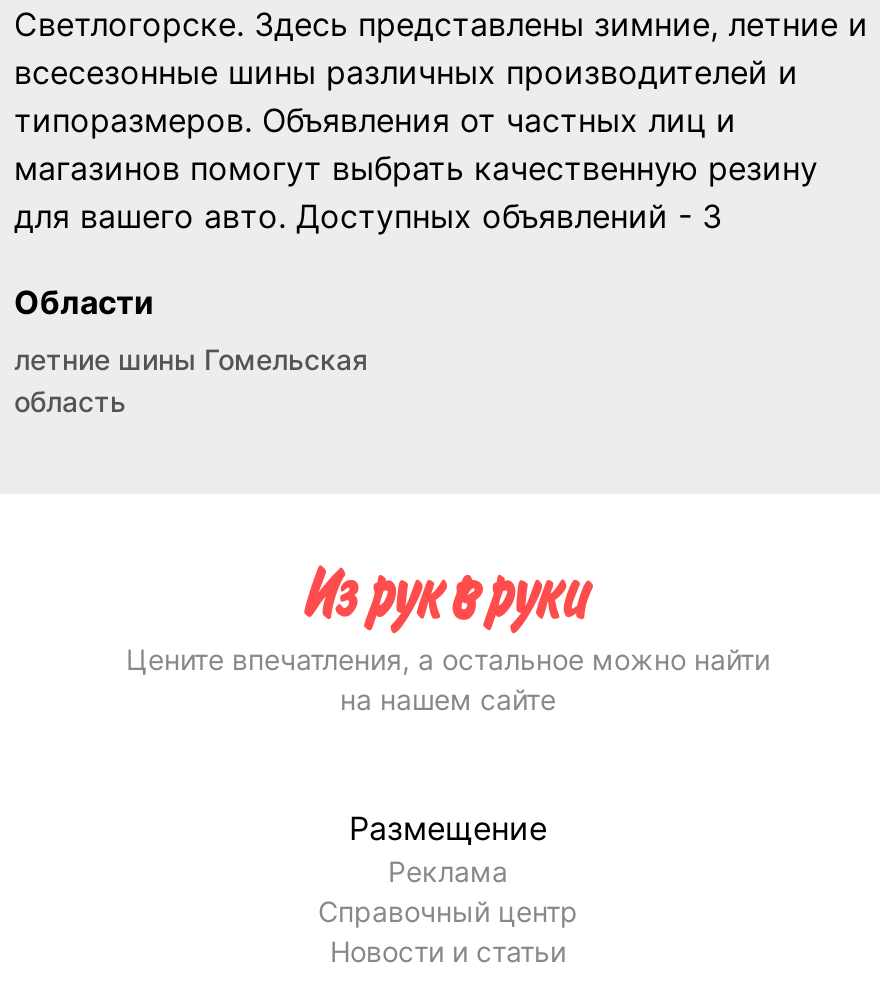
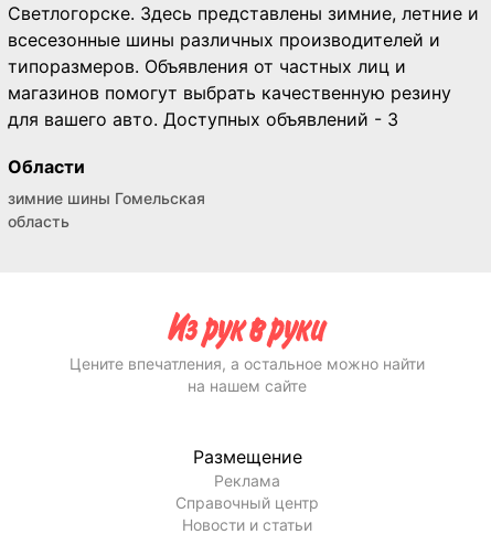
[14,342,368,376] летние шины Гомельская -> [8,189,205,207] зимние шины Гомельская

